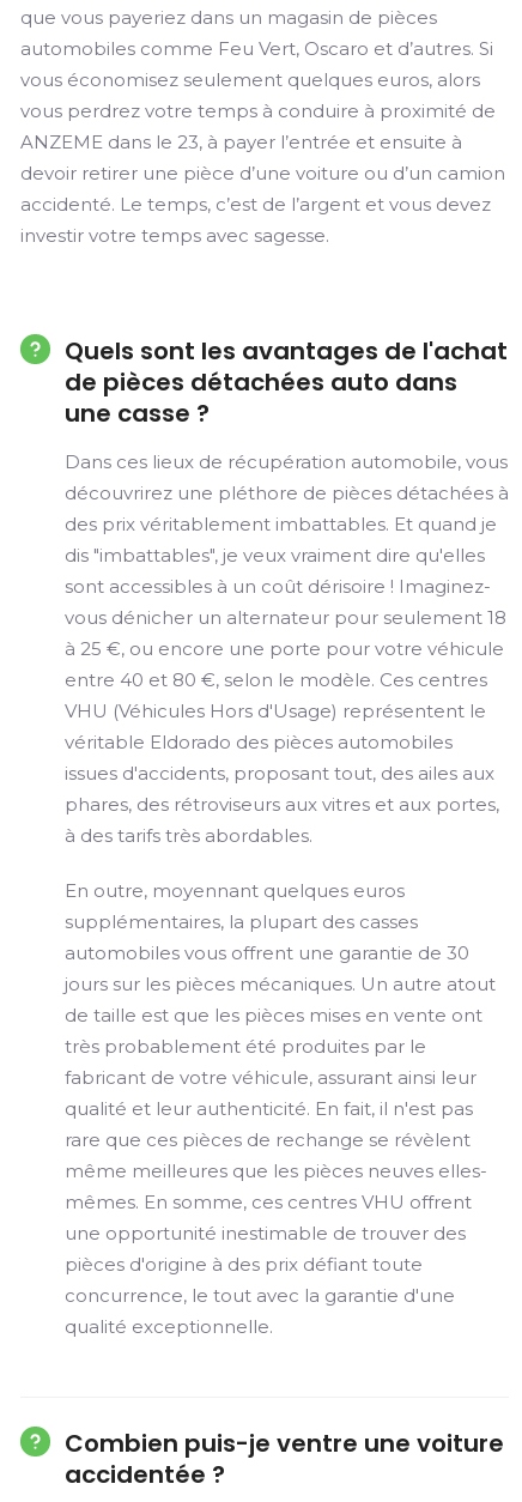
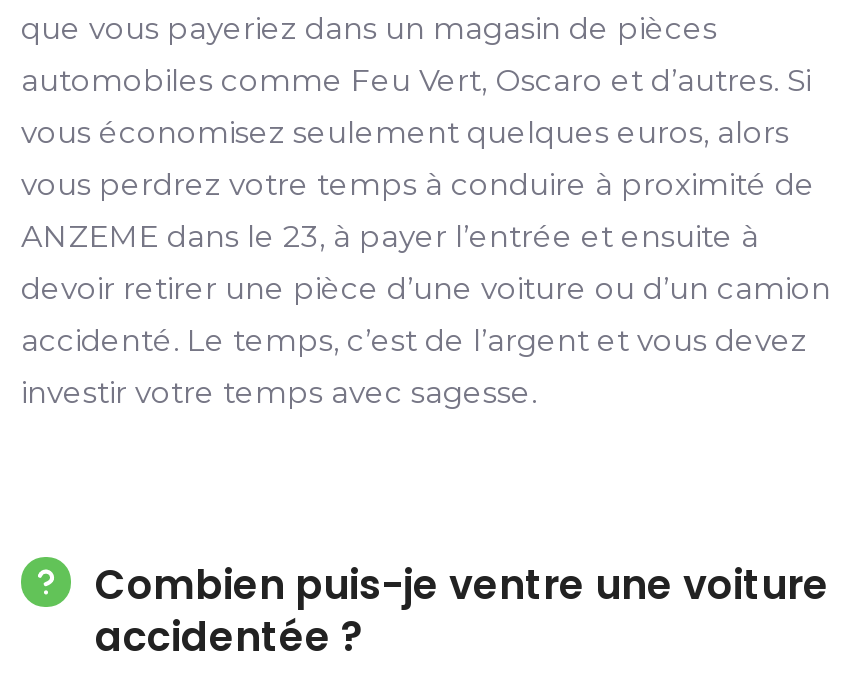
[65,334,509,1338] Quels sont les avantages de l'achat | de pièces détachées auto dans | une casse ? | Dans ces lieux de récupération automobile, vous | découvrirez une pléthore de pièces détachées à | des prix véritablement imbattables. Et quand je | dis "imbattables", je veux vraiment dire qu'elles | sont accessibles à un coût dérisoire ! Imaginez- | vous dénicher un alternateur pour seulement 18 | à 25 €, ou encore une porte pour votre véhicule | entre 40 et 80 €, selon le modèle. Ces centres | VHU (Véhicules Hors d'Usage) représentent le | véritable Eldorado des pièces automobiles | issues d'accidents, proposant tout, des ailes aux | phares, des rétroviseurs aux vitres et aux portes, | à des tarifs très abordables. | En outre, moyennant quelques euros | supplémentaires, la plupart des casses | automobiles vous offrent une garantie de 30 | jours sur les pièces mécaniques. Un autre atout | de taille est que les pièces mises en vente ont | très probablement été produites par le | fabricant de votre véhicule, assurant ainsi leur | qualité et leur authenticité. En fait, il n'est pas | rare que ces pièces de rechange se révèlent | même meilleures que les pièces neuves elles- | mêmes. En somme, ces centres VHU offrent | une opportunité inestimable de trouver des | pièces d'origine à des prix défiant toute | concurrence, le tout avec la garantie d'une | qualité exceptionnelle. -> none

